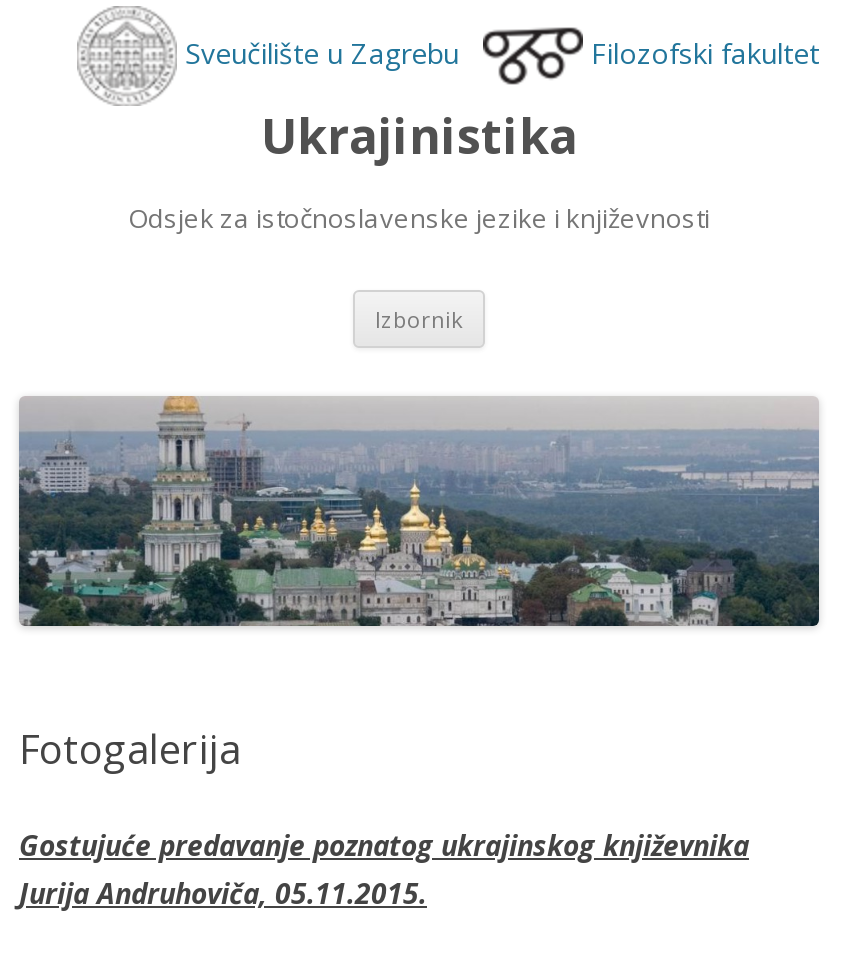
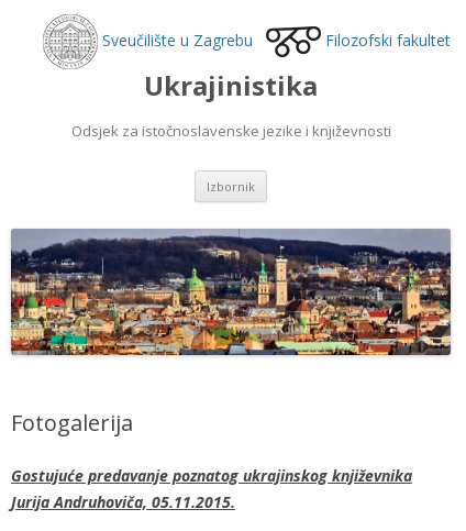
[17,396,821,628] [image] -> [10,229,452,356] [image]

